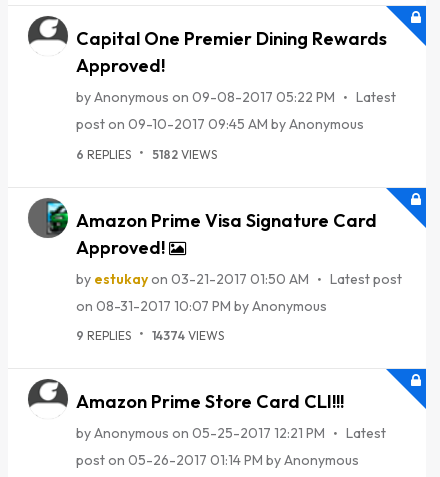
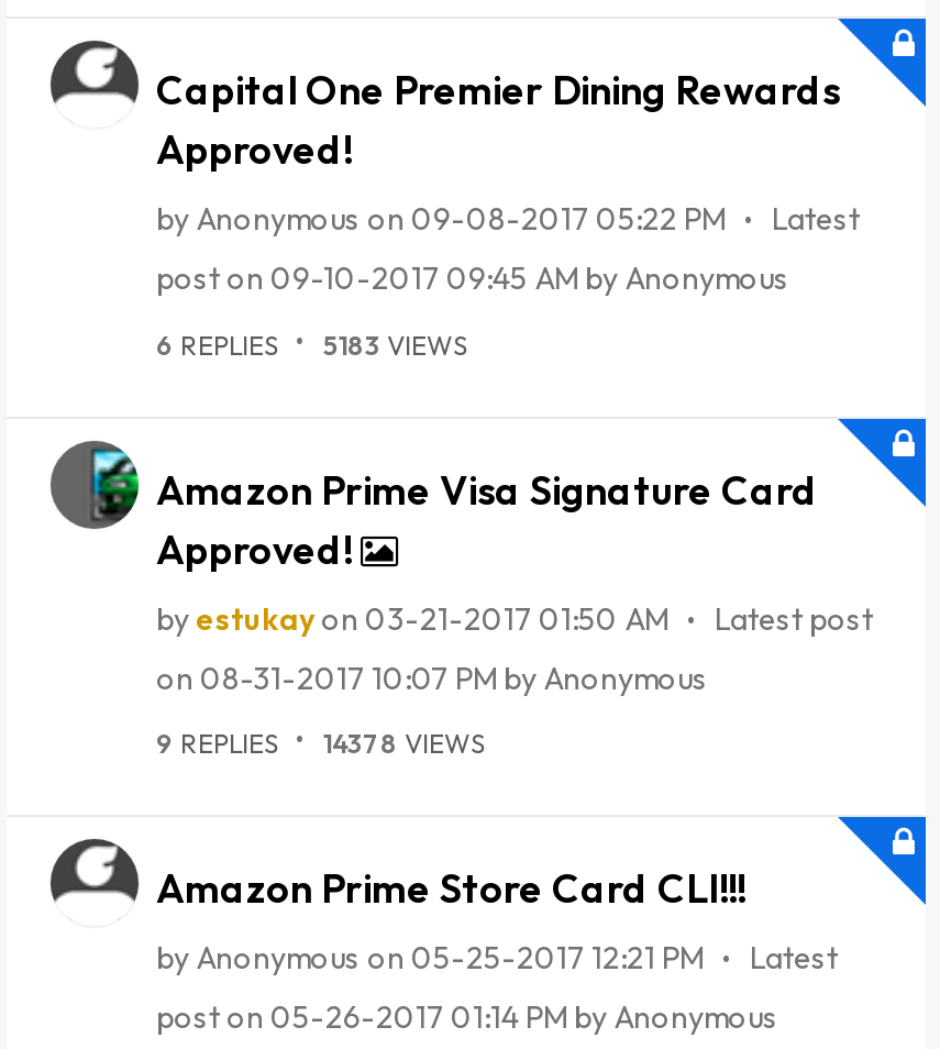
[76,146,217,161] 6 REPLIES 5182 VIEWS -> [156,328,466,361] 6 REPLIES 5183 VIEWS
[76,328,224,343] 9 REPLIES 14374 VIEWS -> [156,727,484,760] 9 REPLIES 14378 VIEWS

